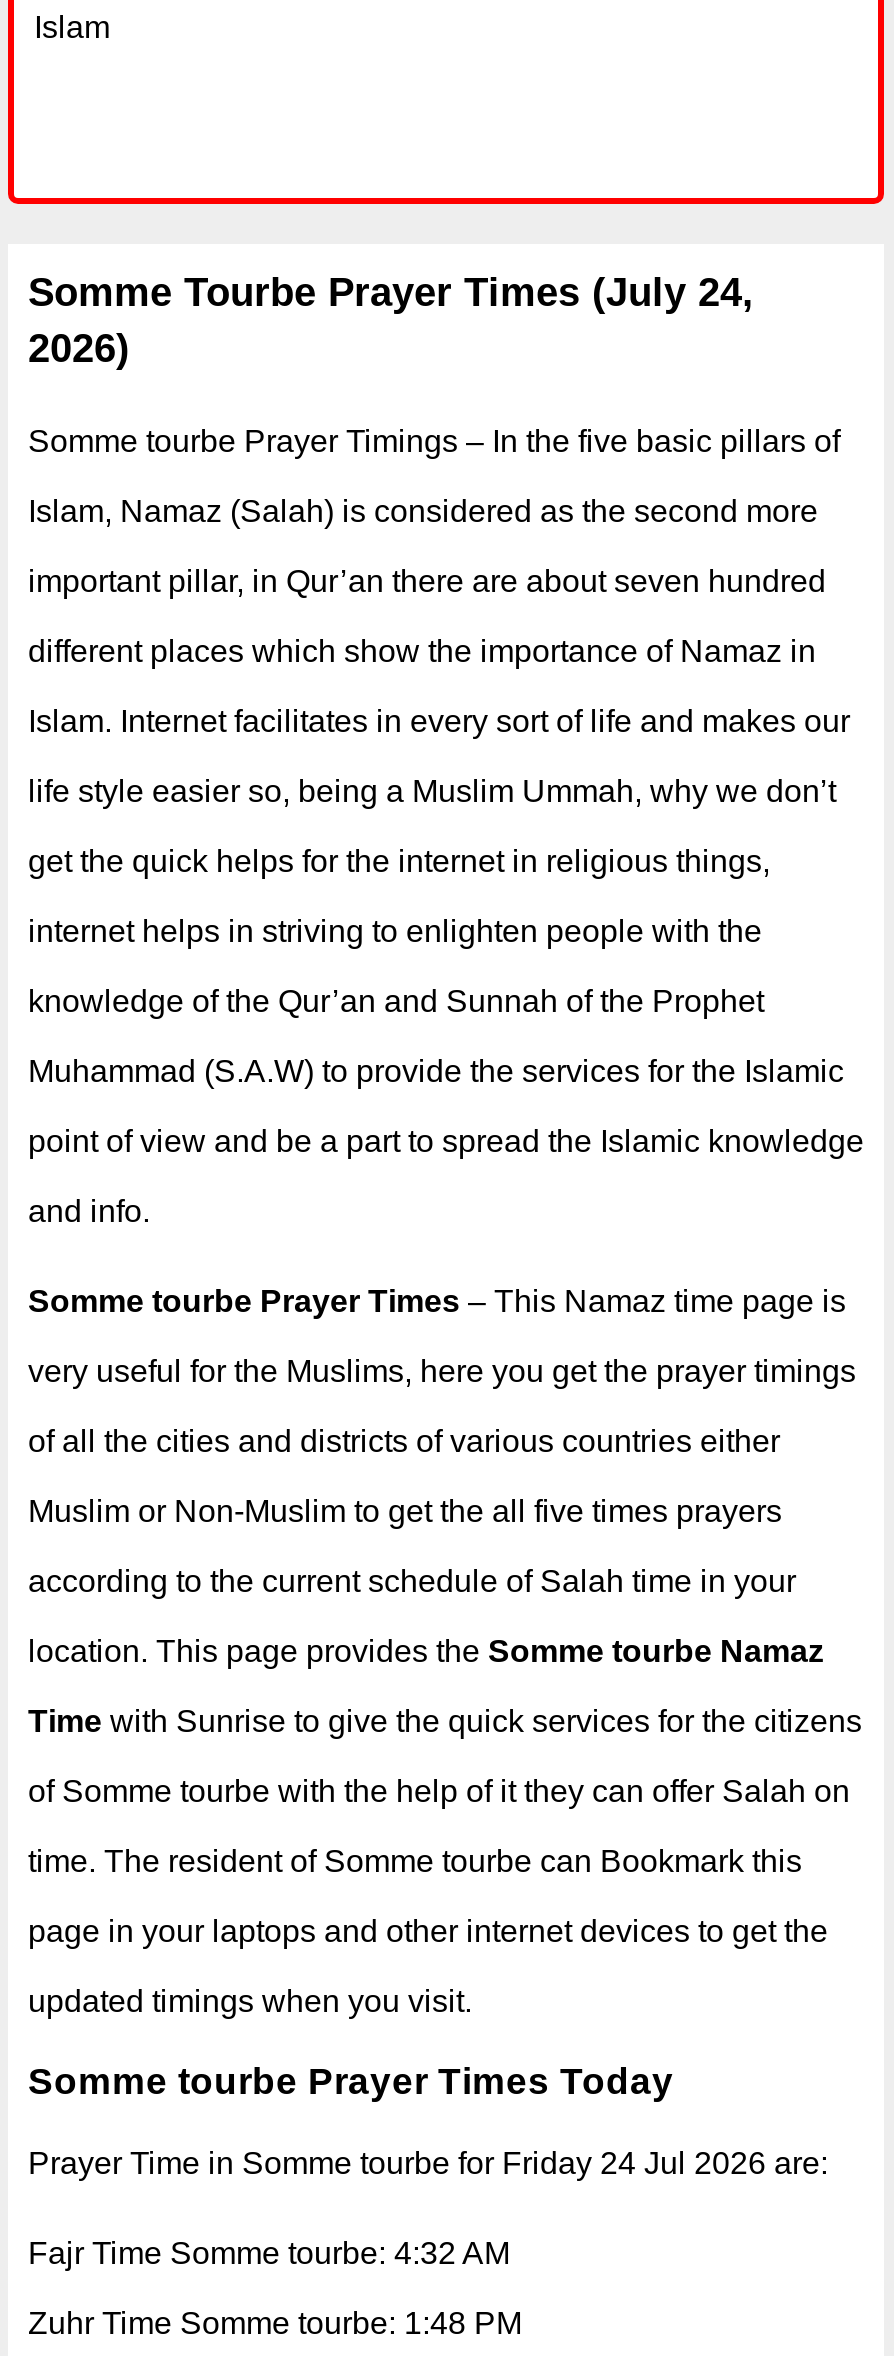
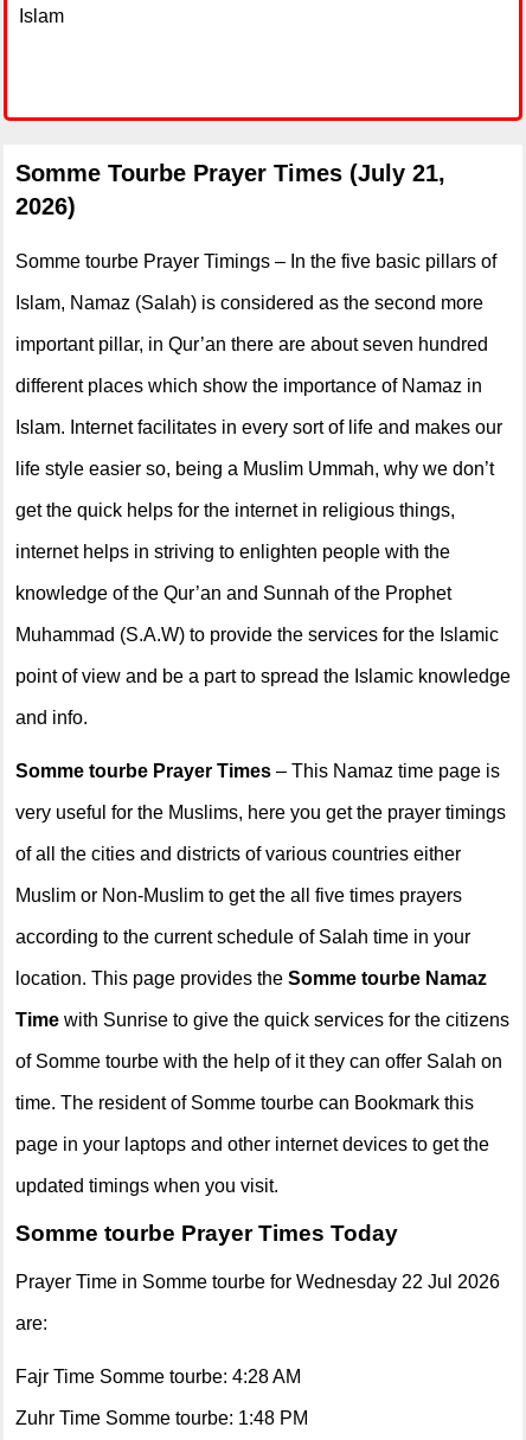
[28,270,754,314] Somme Tourbe Prayer Times (July 24, -> [15,160,445,186] Somme Tourbe Prayer Times (July 21,
[28,2146,828,2270] Prayer Time in Somme tourbe for Friday 24 Jul 2026 are: | Fajr Time Somme tourbe: 4:32 AM -> [15,1272,500,1387] Prayer Time in Somme tourbe for Wednesday 22 Jul 2026 | are: | Fajr Time Somme tourbe: 4:28 AM

